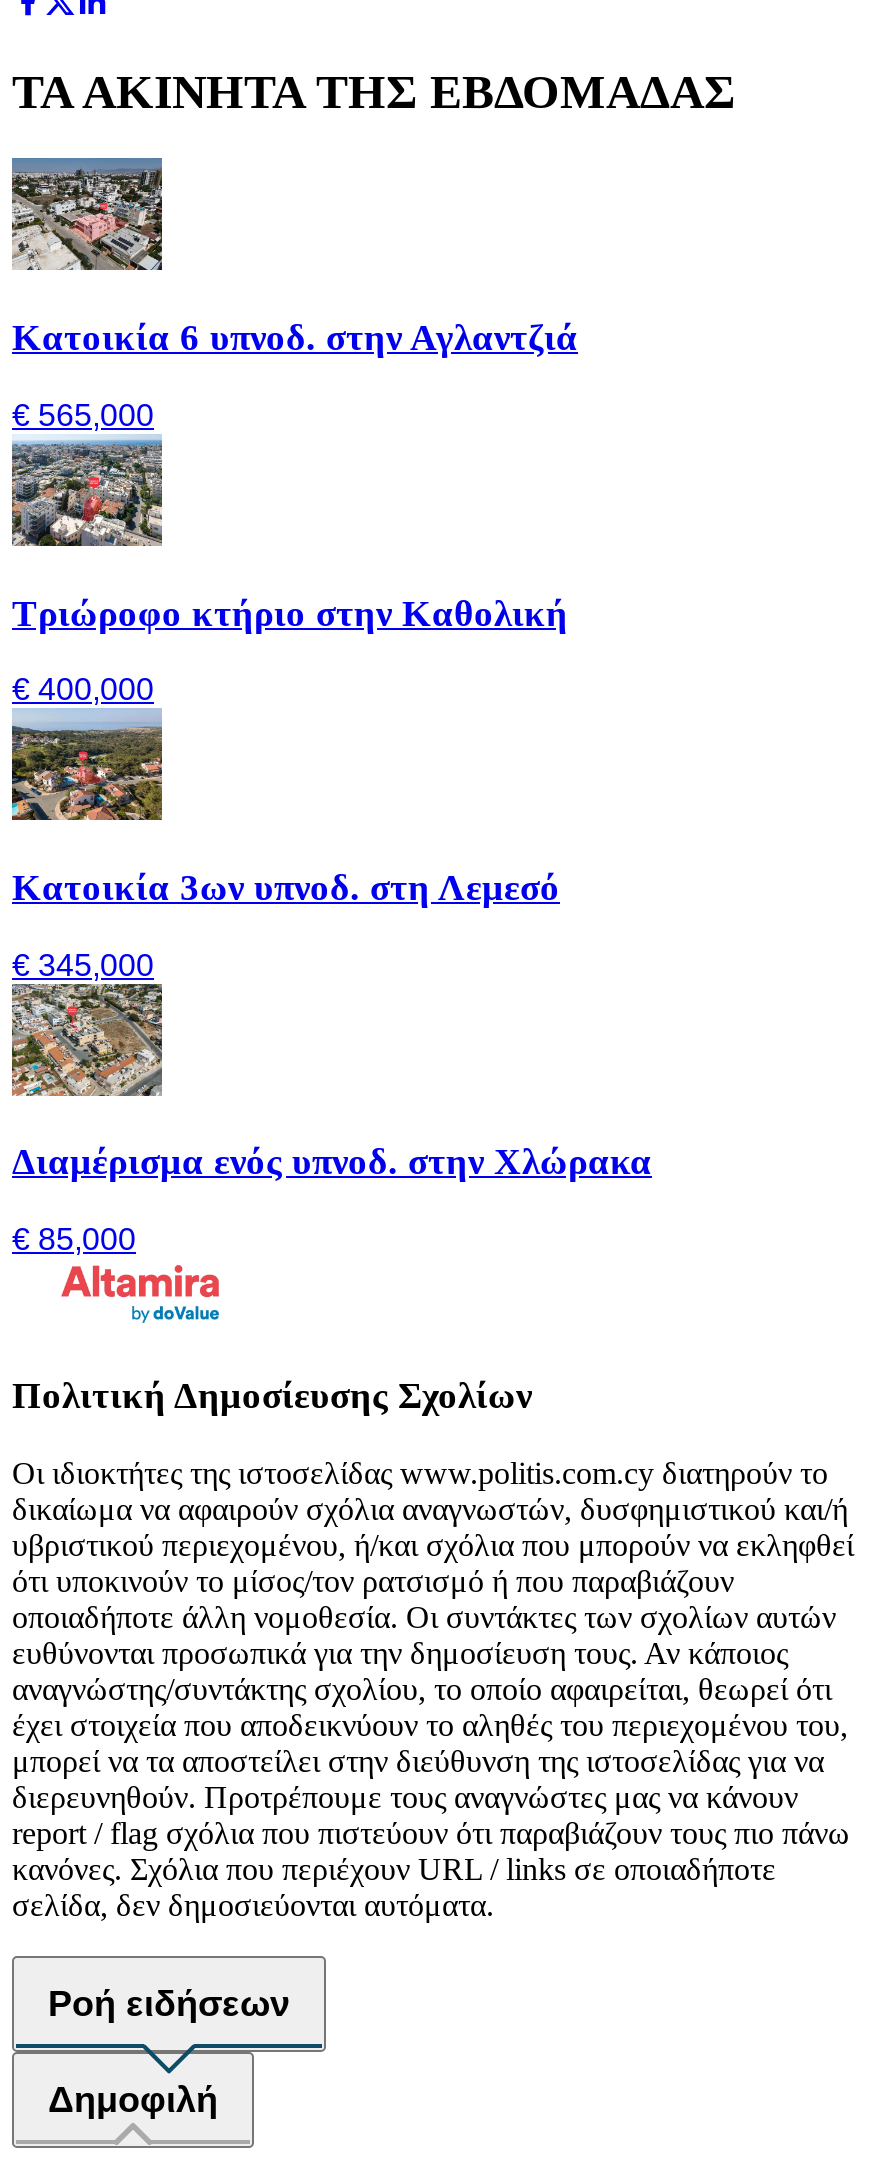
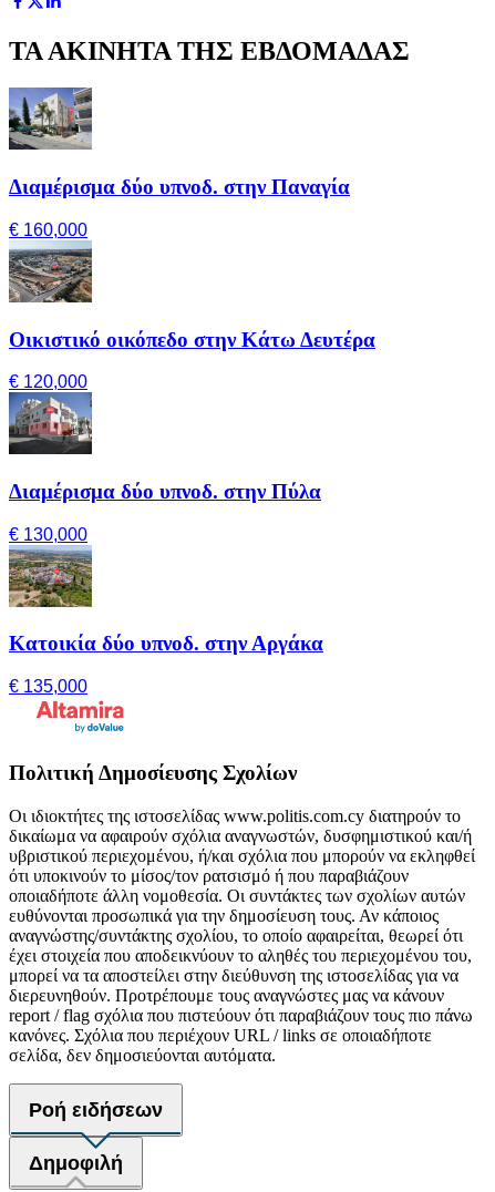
[10,158,578,358] [image] | Κατοικία 6 υπνοδ. στην Αγλαντζιά -> [8,88,350,199] [image] | Διαμέρισμα δύο υπνοδ. στην Παναγία
[12,398,154,432] € 565,000 -> [9,220,87,239] € 160,000
[10,446,568,633] [image] | Τριώροφο κτήριο στην Καθολική -> [9,247,375,351] [image] | Οικιστικό οικόπεδο στην Κάτω Δευτέρα
[12,673,154,707] € 400,000 -> [9,373,87,391] € 120,000
[10,722,560,908] [image] | Κατοικία 3ων υπνοδ. στη Λεμεσό -> [8,400,321,503] [image] | Διαμέρισμα δύο υπνοδ. στην Πύλα
[12,948,154,982] € 345,000 -> [9,525,87,544] € 130,000
[12,996,652,1183] [image] | Διαμέρισμα ενός υπνοδ. στην Χλώρακα -> [9,552,323,655] [image] | Κατοικία δύο υπνοδ. στην Αργάκα
[12,1222,136,1256] € 85,000 -> [9,677,87,696] € 135,000

